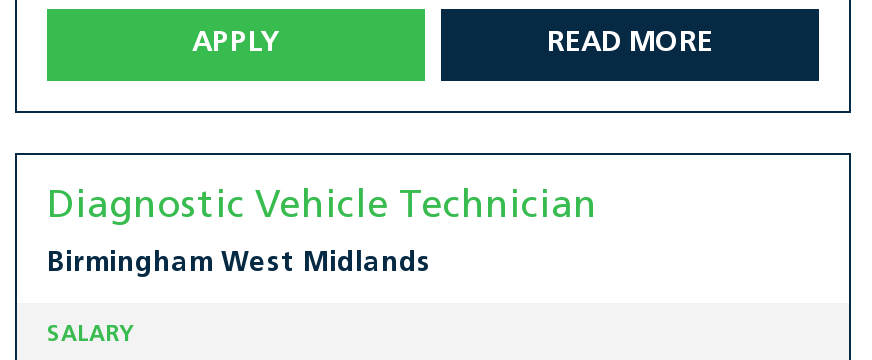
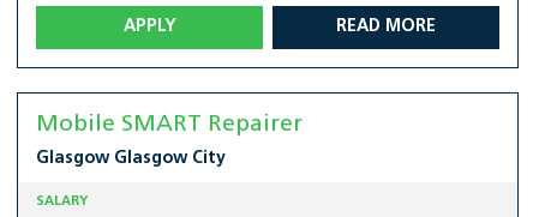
[47,189,597,227] Diagnostic Vehicle Technician -> [36,114,303,136] Mobile SMART Repairer
[47,249,431,279] Birmingham West Midlands -> [36,150,226,168] Glasgow Glasgow City

